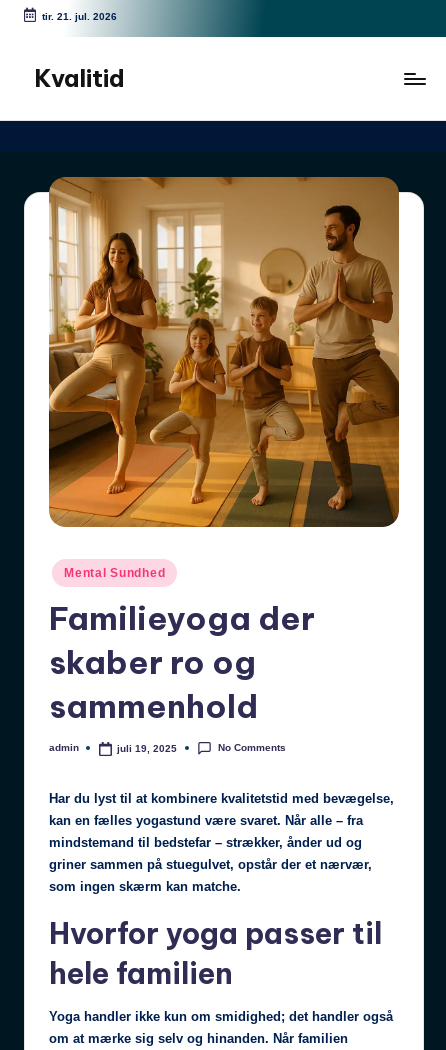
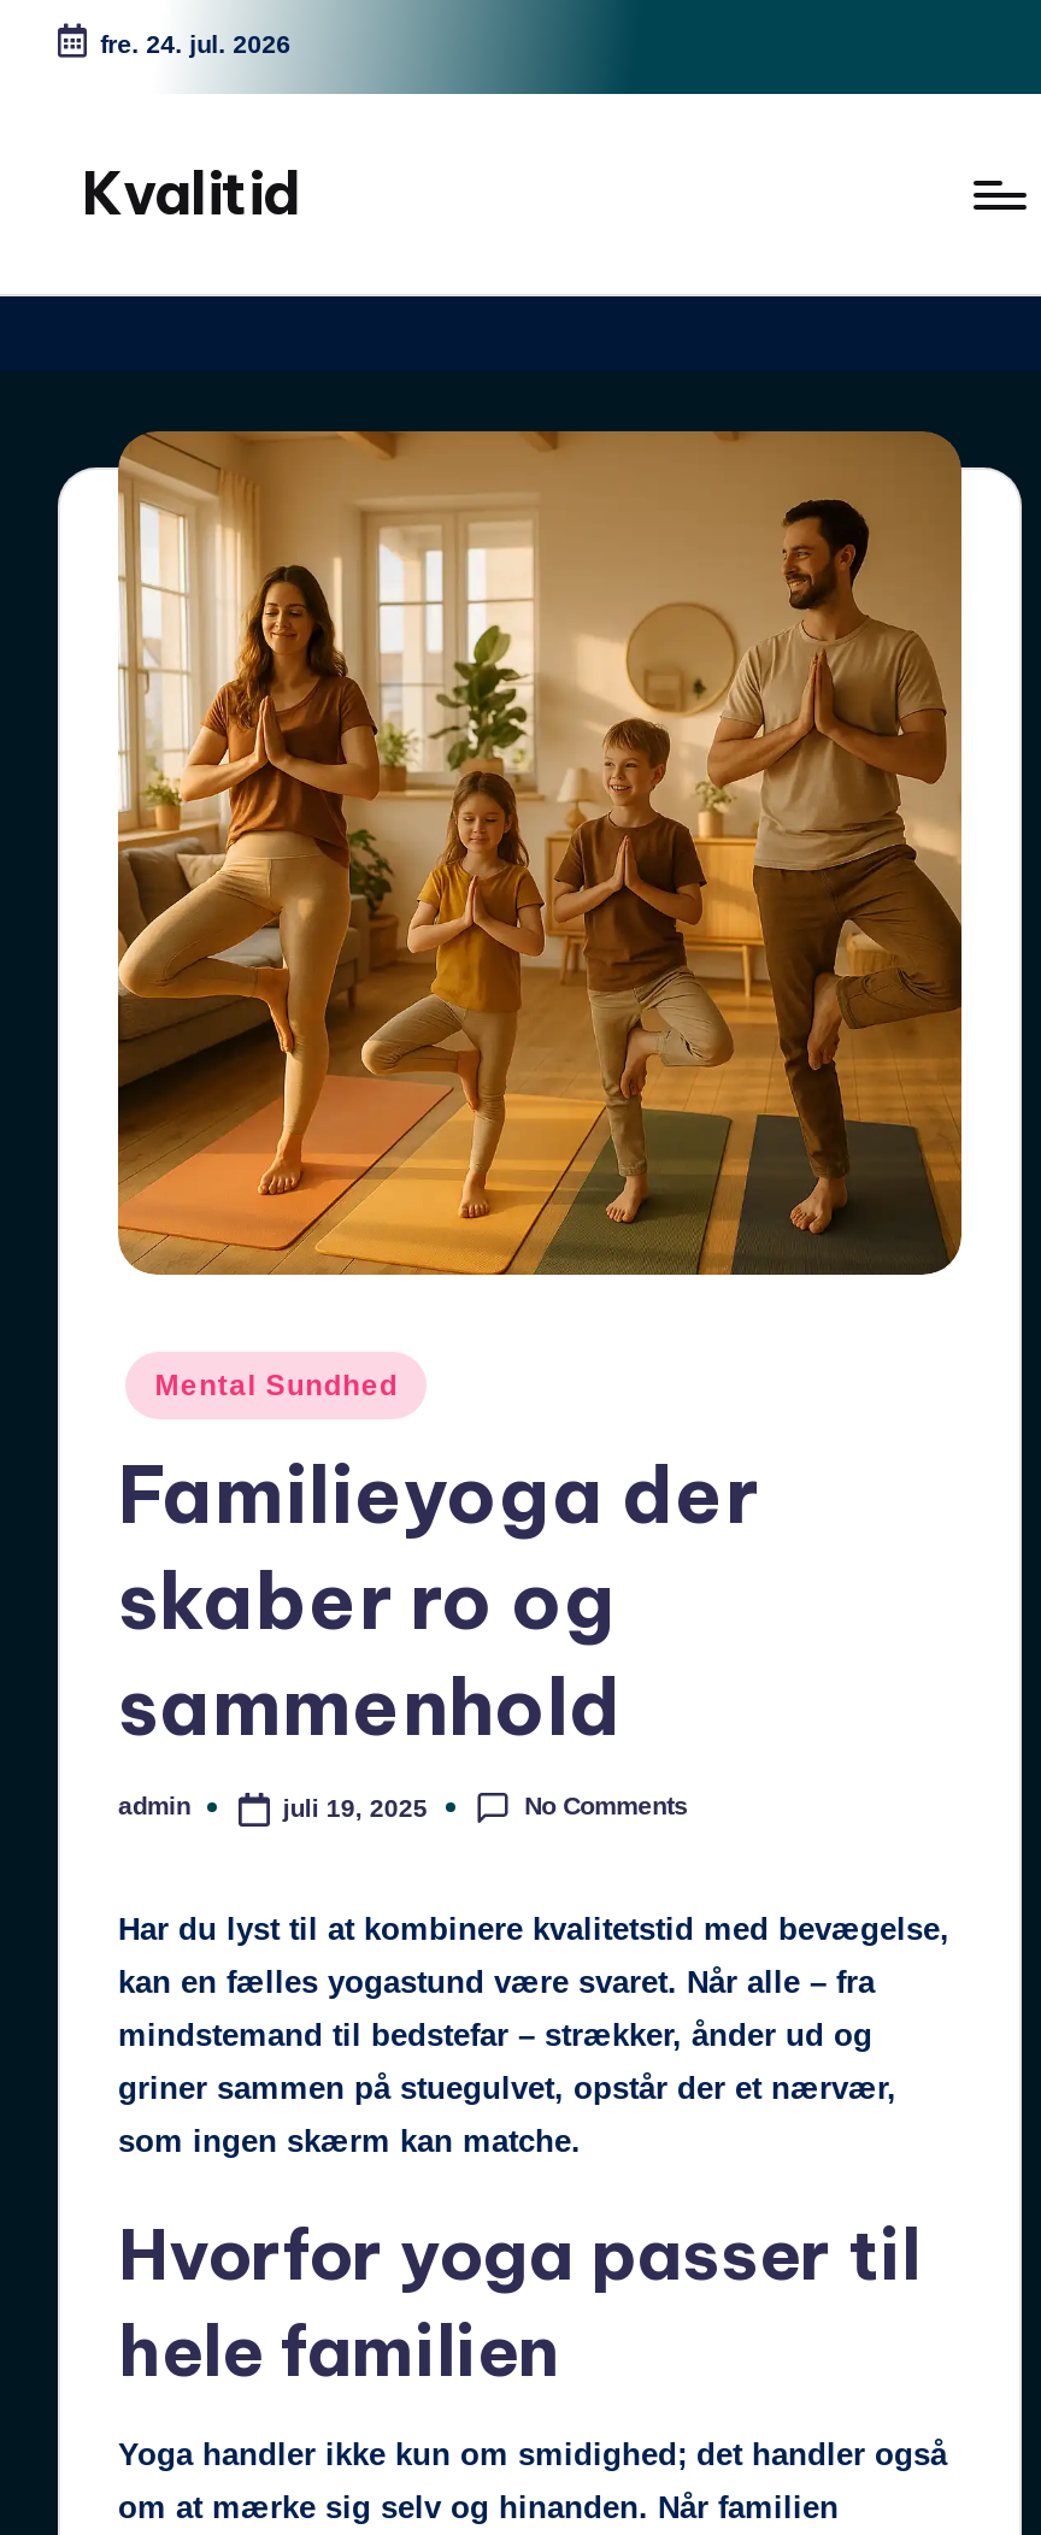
[42,11,117,22] tir. 21. jul. 2026 -> [100,31,291,58] fre. 24. jul. 2026

